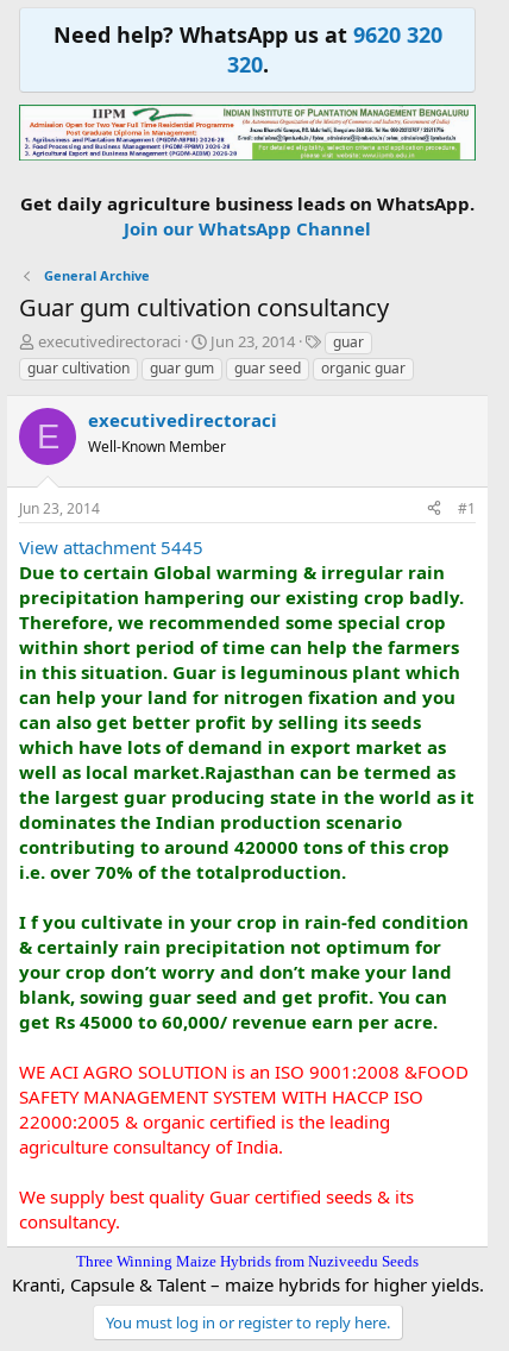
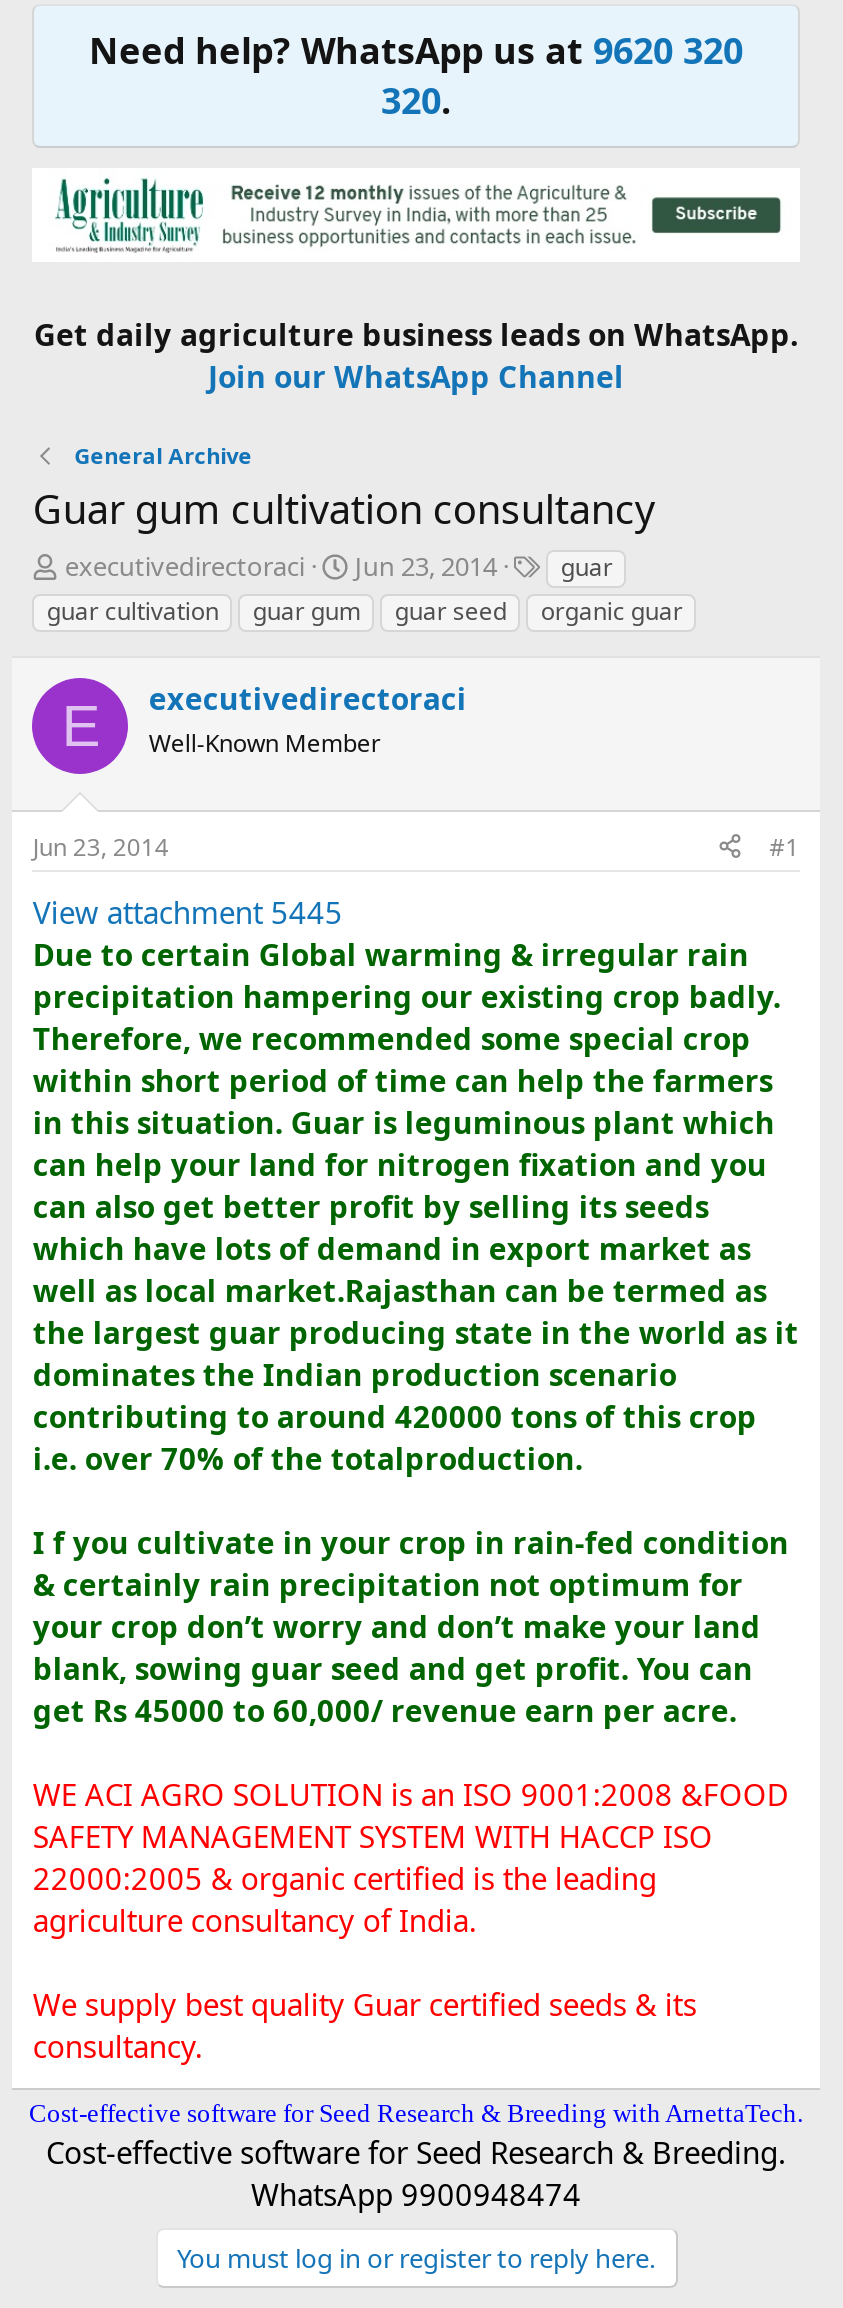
[18,103,477,162] [image] -> [32,168,800,262] [image]
[11,1252,483,1296] Three Winning Maize Hybrids from Nuziveedu Seeds | Kranti, Capsule & Talent – maize hybrids for higher yields. -> [29,2097,803,2213] Cost-effective software for Seed Research & Breeding with ArnettaTech. | Cost-effective software for Seed Research & Breeding. | WhatsApp 9900948474

